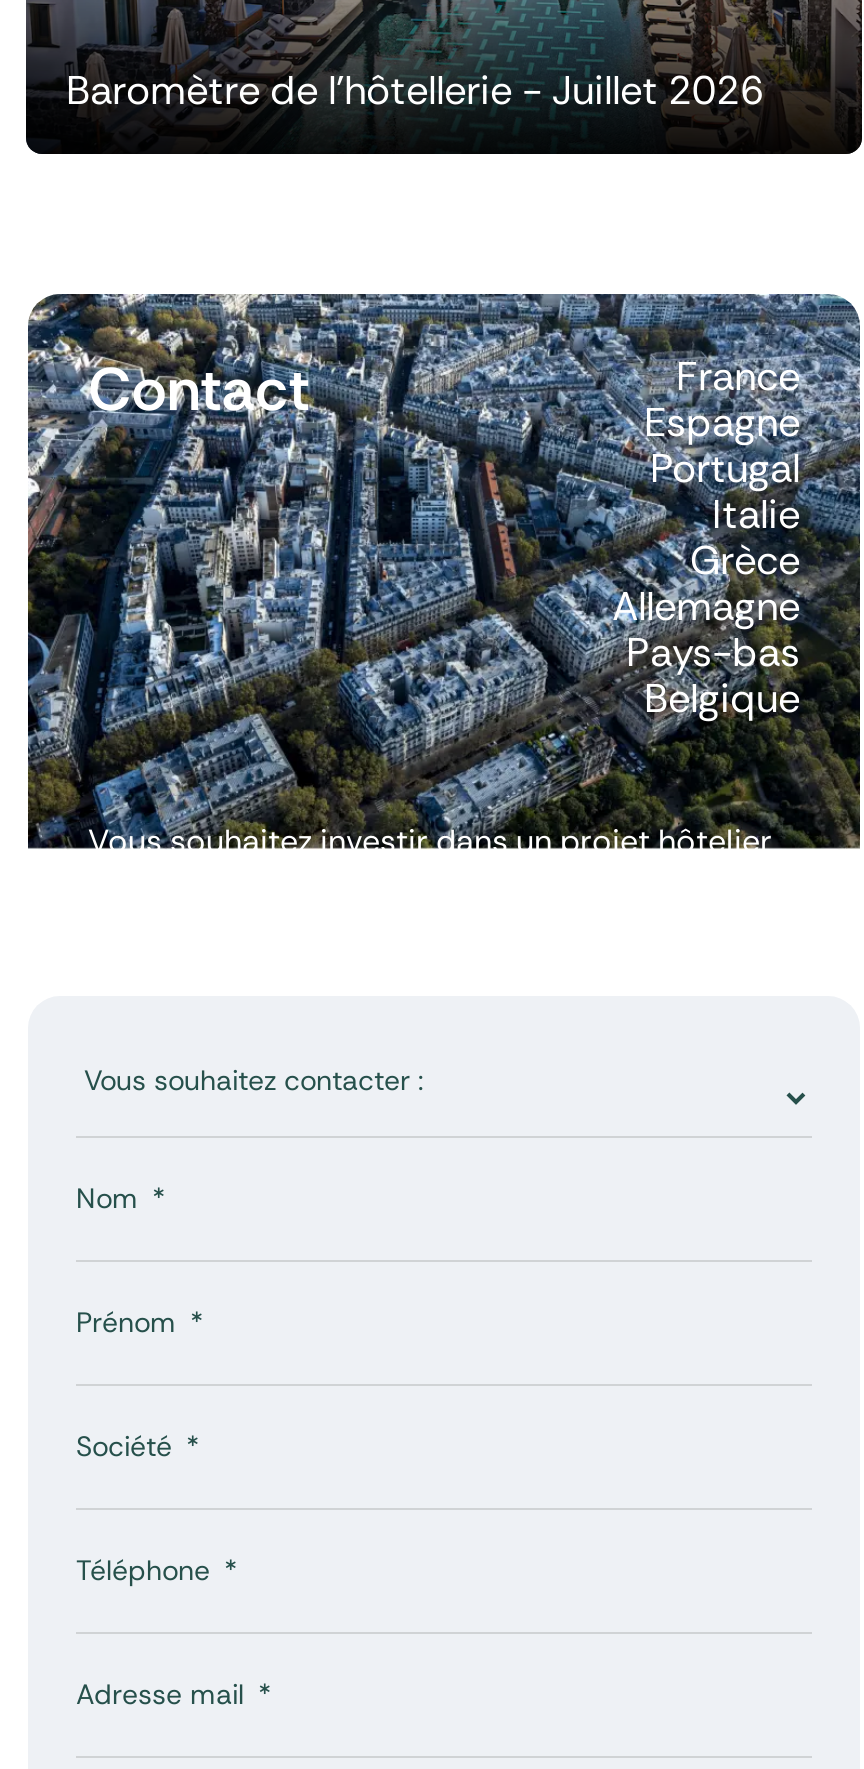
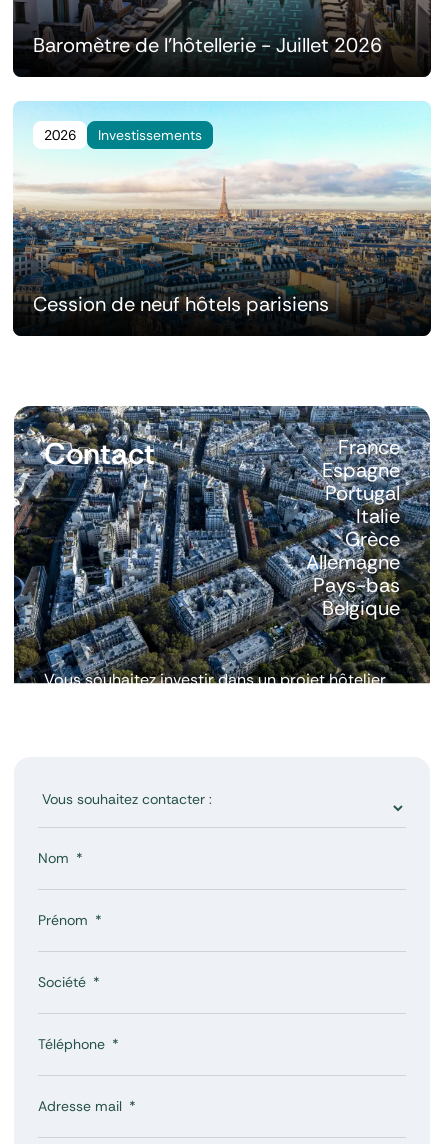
none -> [13,100,431,318] [image] | 2026 | Investissements
none -> [33,291,329,317] Cession de neuf hôtels parisiens

